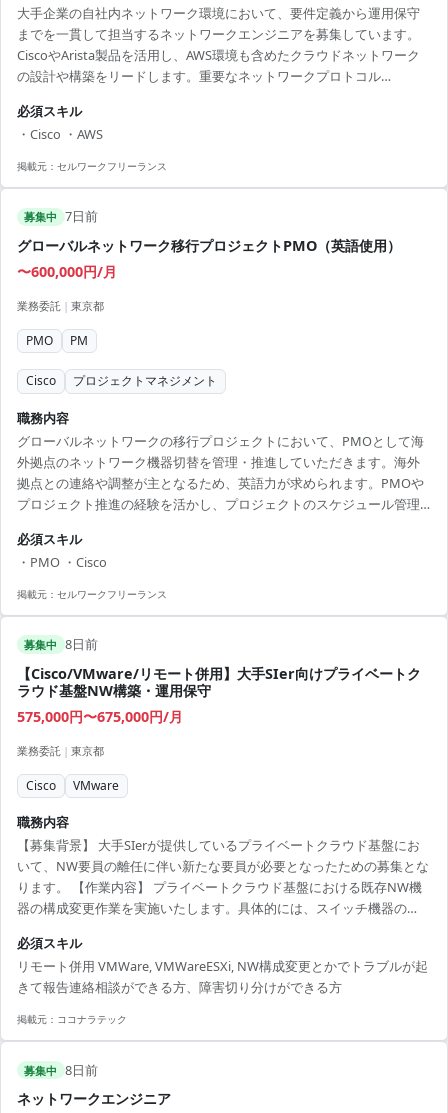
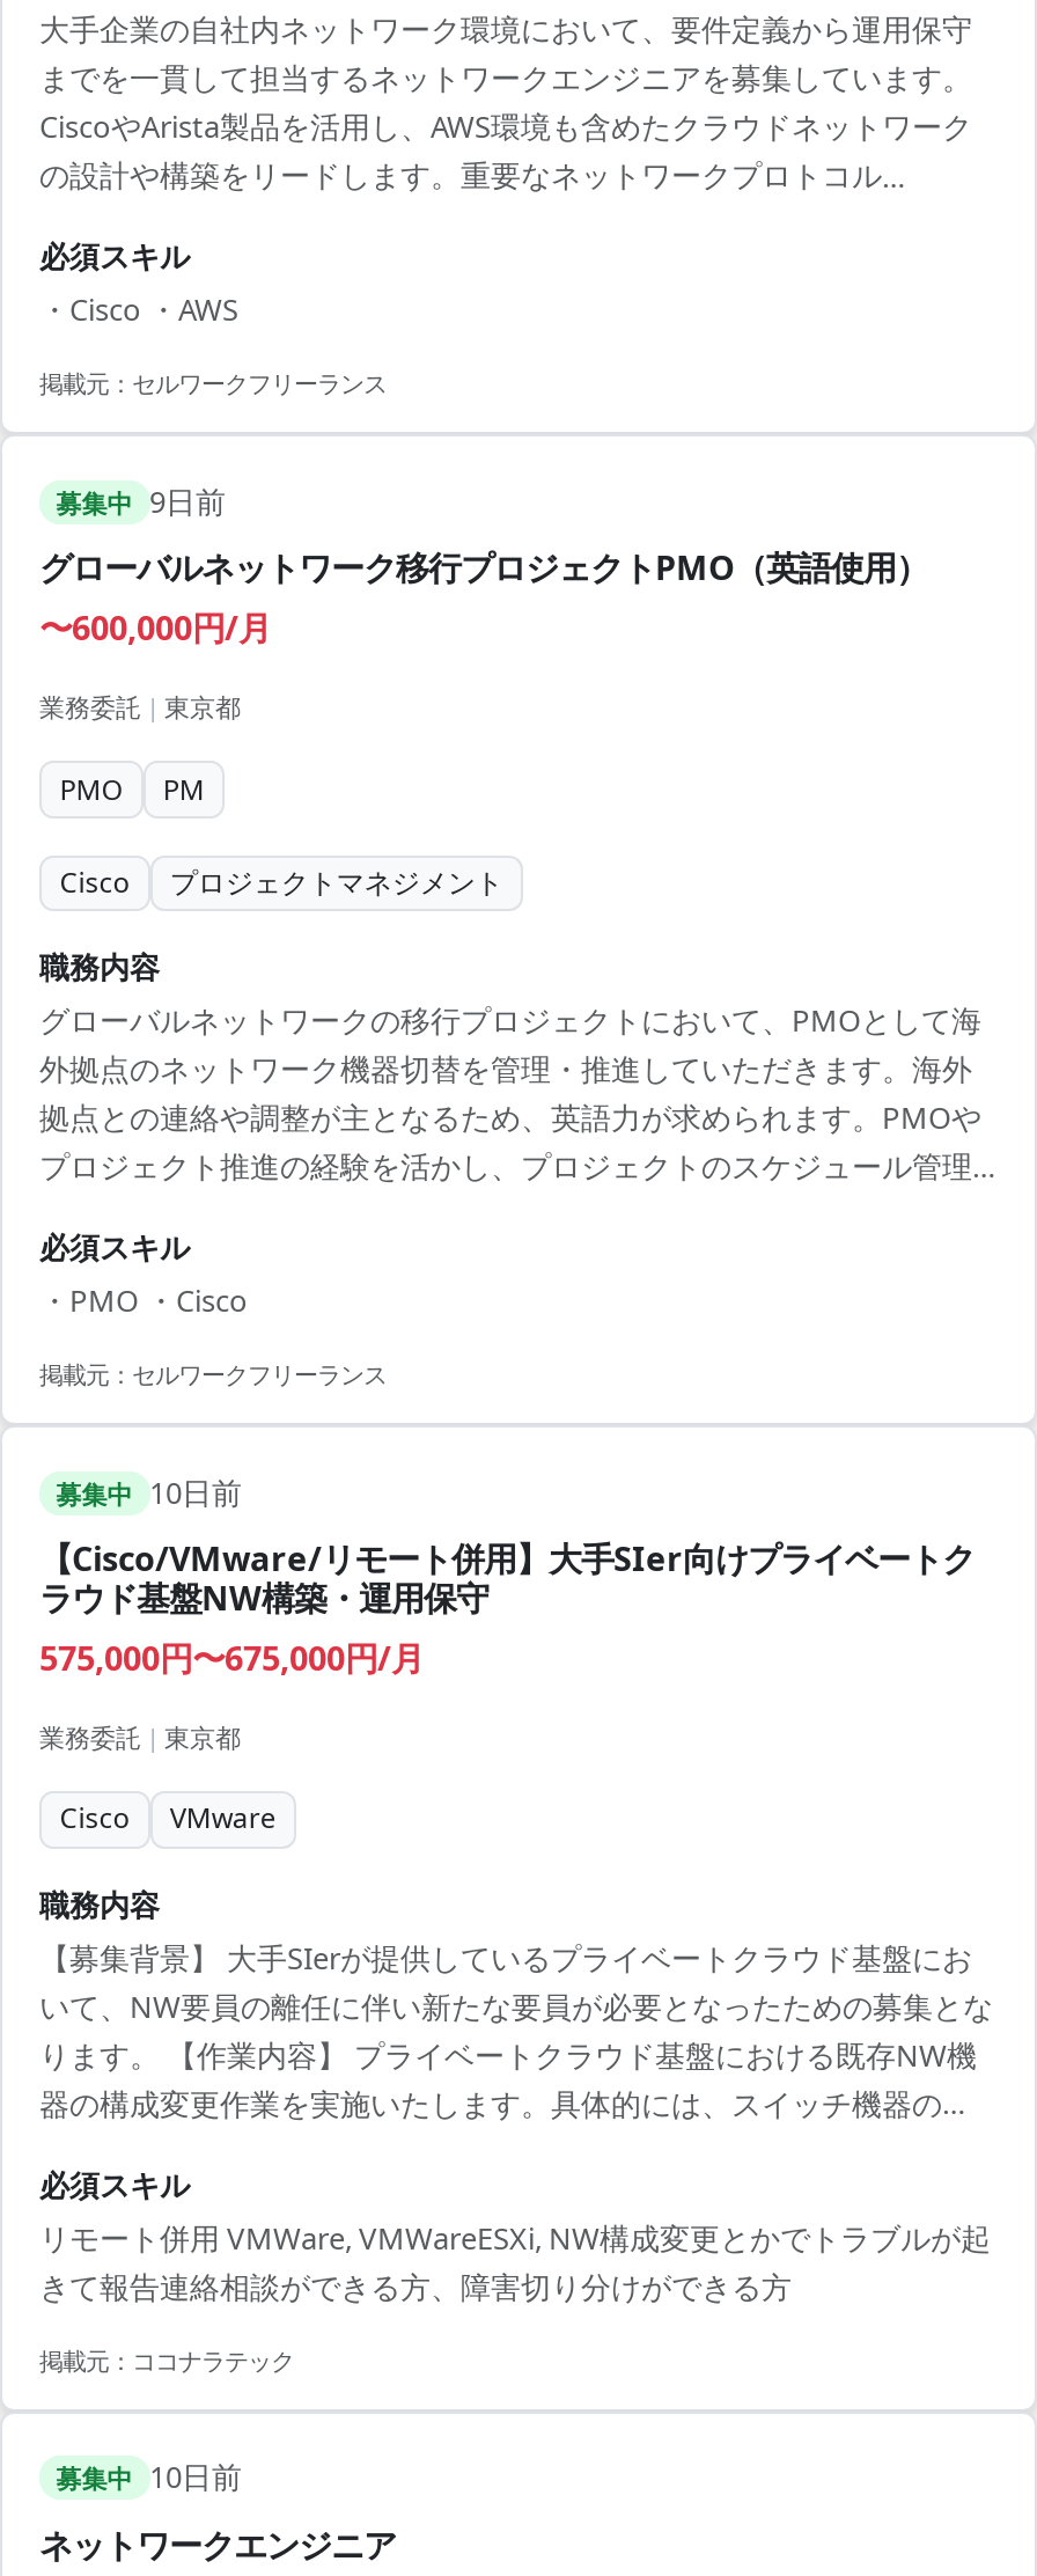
[24,207,97,225] 募集中 7日前 -> [56,480,226,522] 募集中 9日前
[24,635,97,653] 募集中 8日前 -> [56,1471,242,1512] 募集中 10日前
[24,1060,97,1078] 募集中 8日前 -> [56,2456,242,2497] 募集中 10日前

